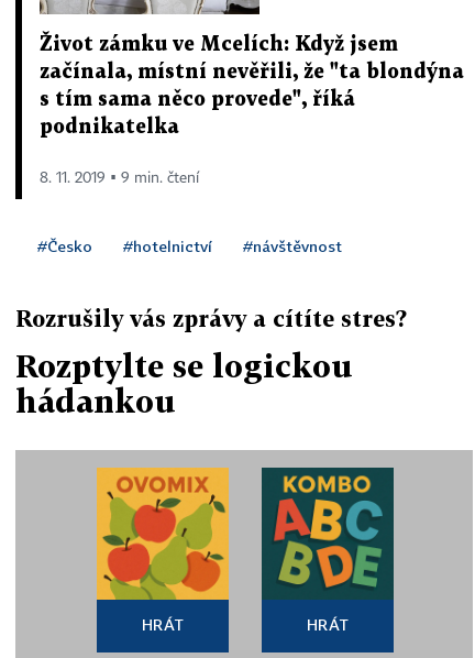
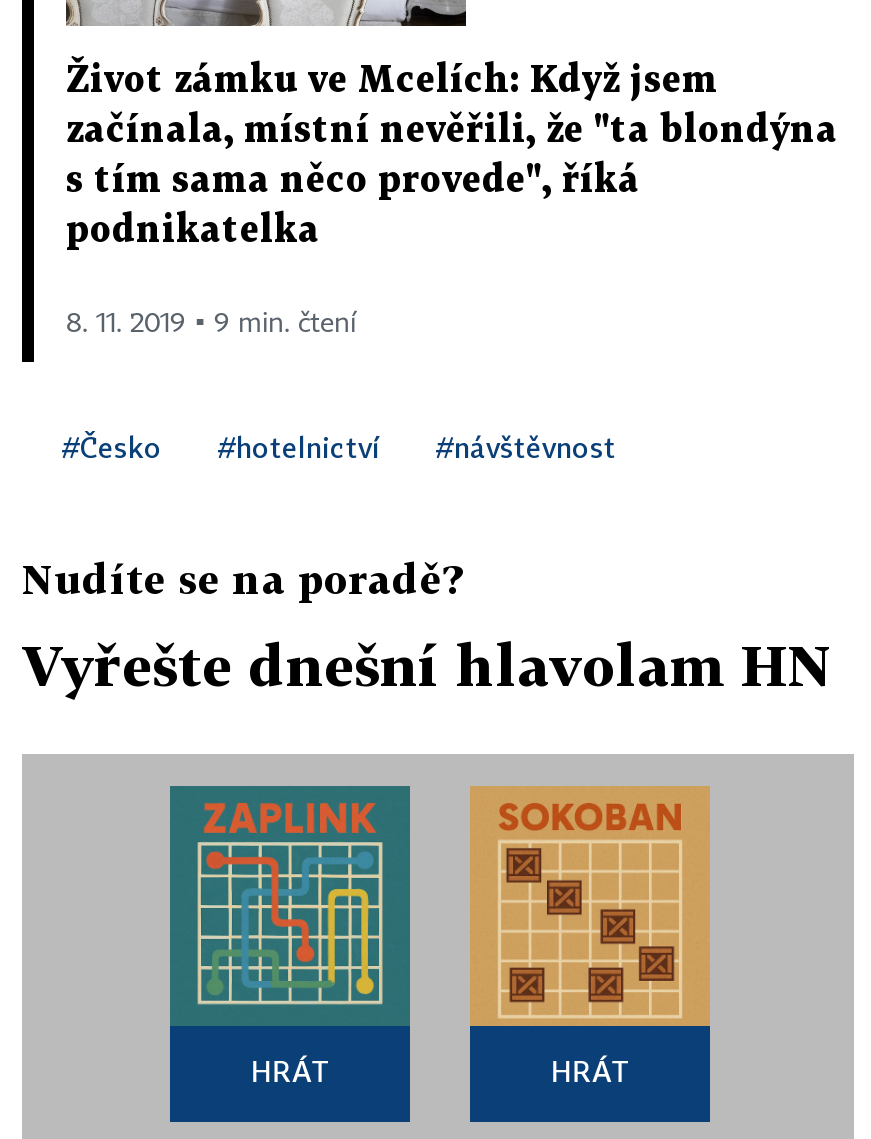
[15,304,407,331] Rozrušily vás zprávy a cítíte stres? -> [22,553,462,601] Nudíte se na poradě?
[15,347,353,419] Rozptylte se logickou | hádankou -> [22,631,832,697] Vyřešte dnešní hlavolam HN
[96,467,230,601] [image] -> [168,784,412,1026] [image]
[261,467,395,600] [image] -> [470,786,710,1028] [image]

